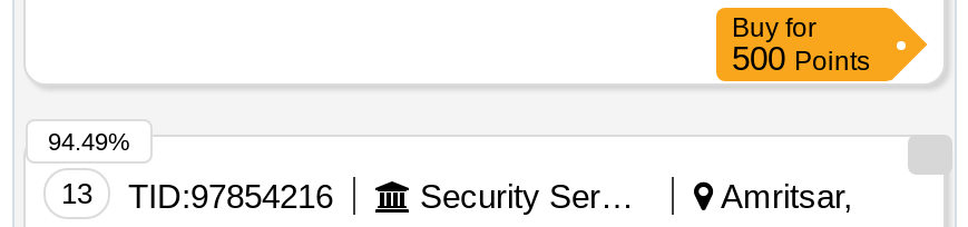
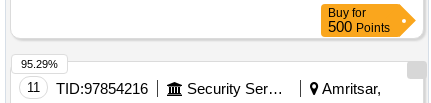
[48,128,130,155] 94.49% -> [21,58,58,70] 95.29%
[61,177,333,215] 13 TID:97854216 -> [27,80,148,97] 11 TID:97854216

